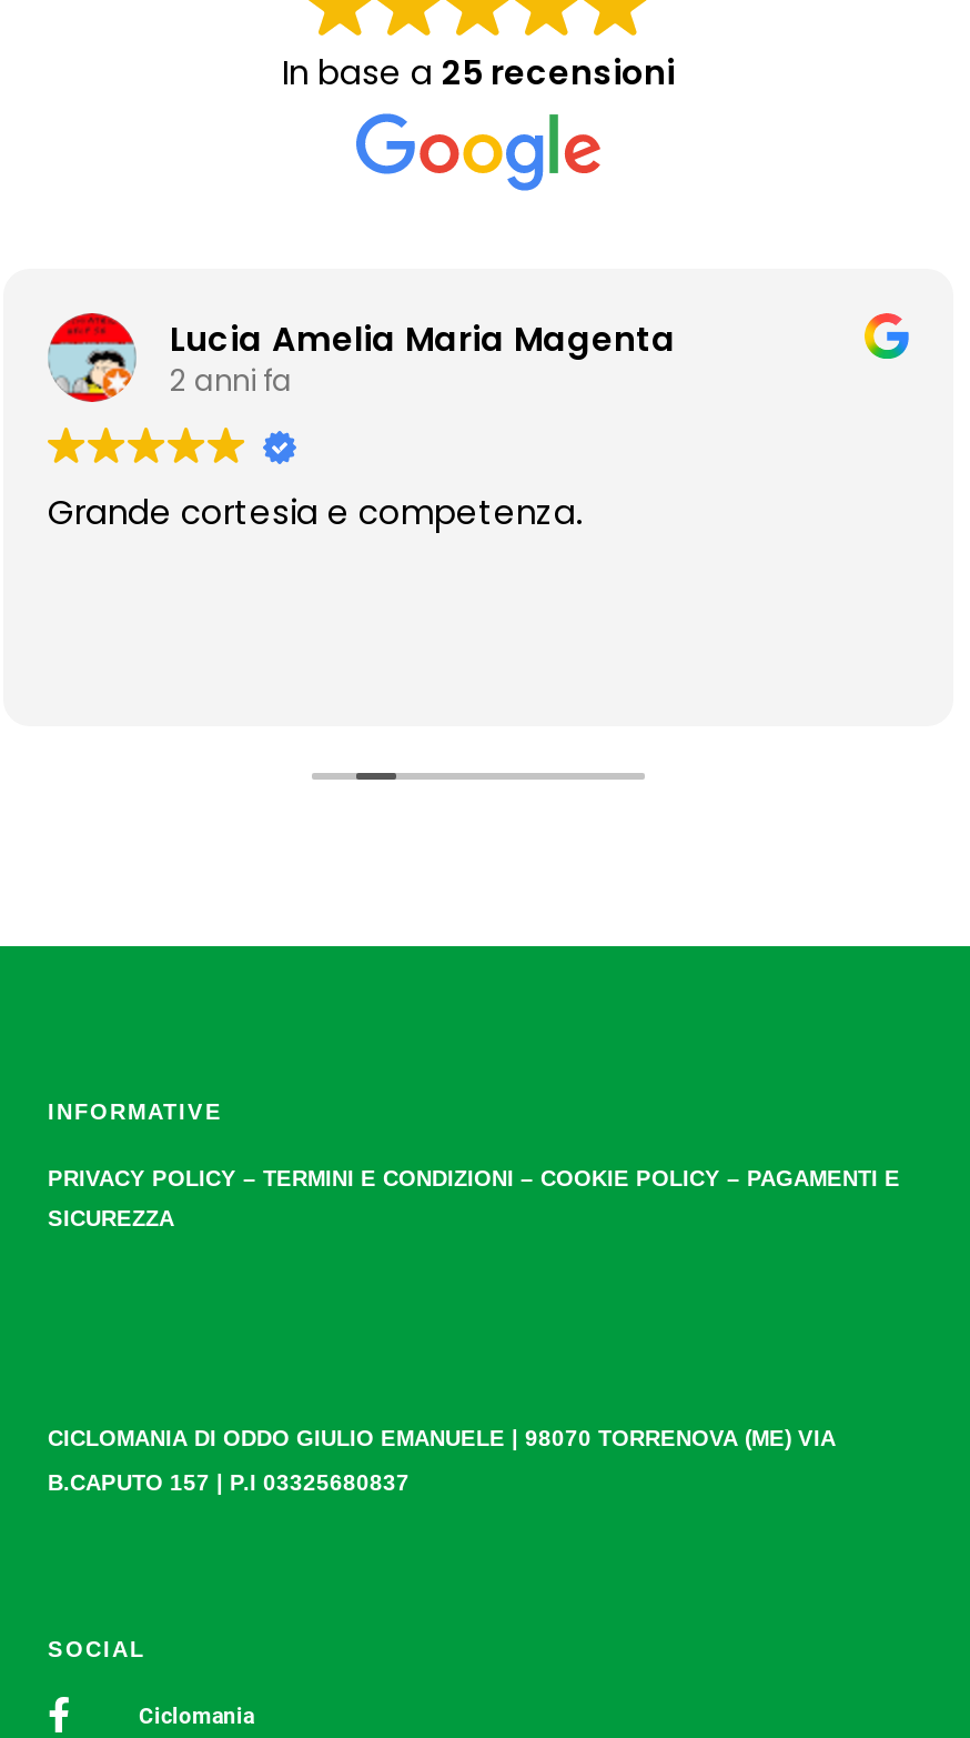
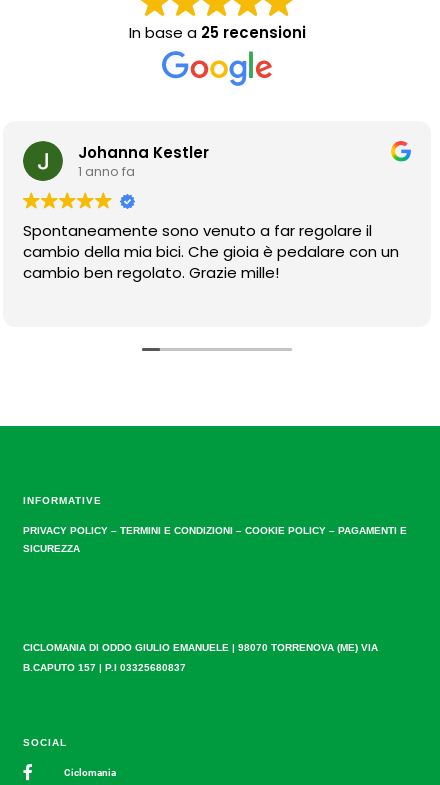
[48,311,676,404] [image] | Lucia Amelia Maria Magenta | 2 anni fa -> [22,140,209,182] [image] | Johanna Kestler | 1 anno fa
[48,489,583,536] Grande cortesia e competenza. -> [23,220,399,283] Spontaneamente sono venuto a far regolare il | cambio della mia bici. Che gioia è pedalare con un | cambio ben regolato. Grazie mille!

